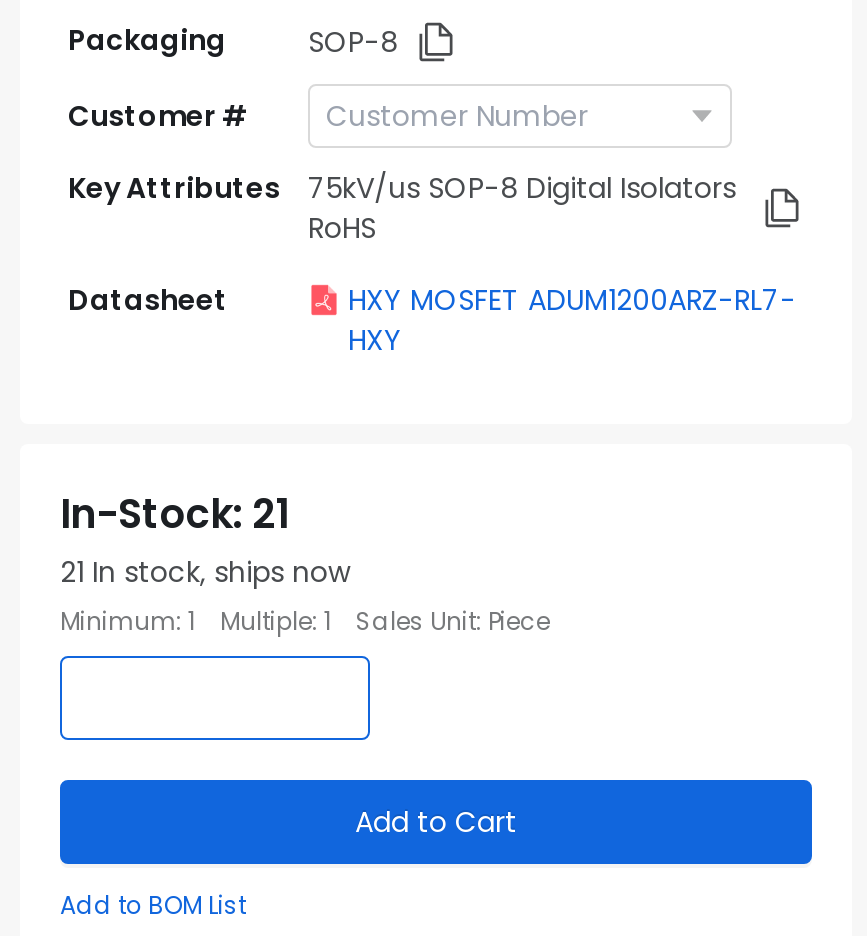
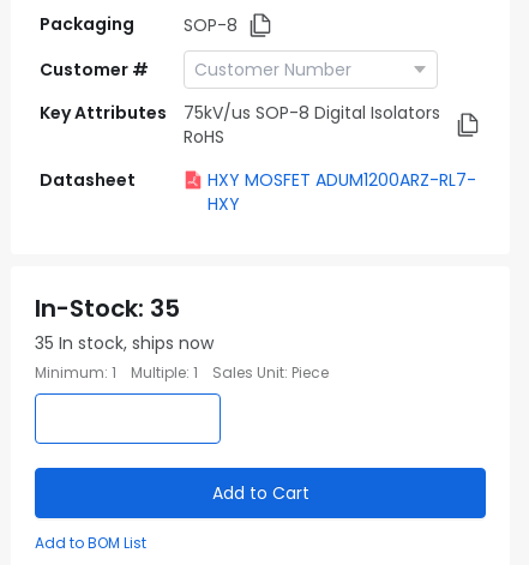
[60,486,292,542] In-Stock: 21 -> [35,291,180,325] In-Stock: 35
[60,552,350,592] 21 In stock, ships now -> [35,331,214,355] 35 In stock, ships now

